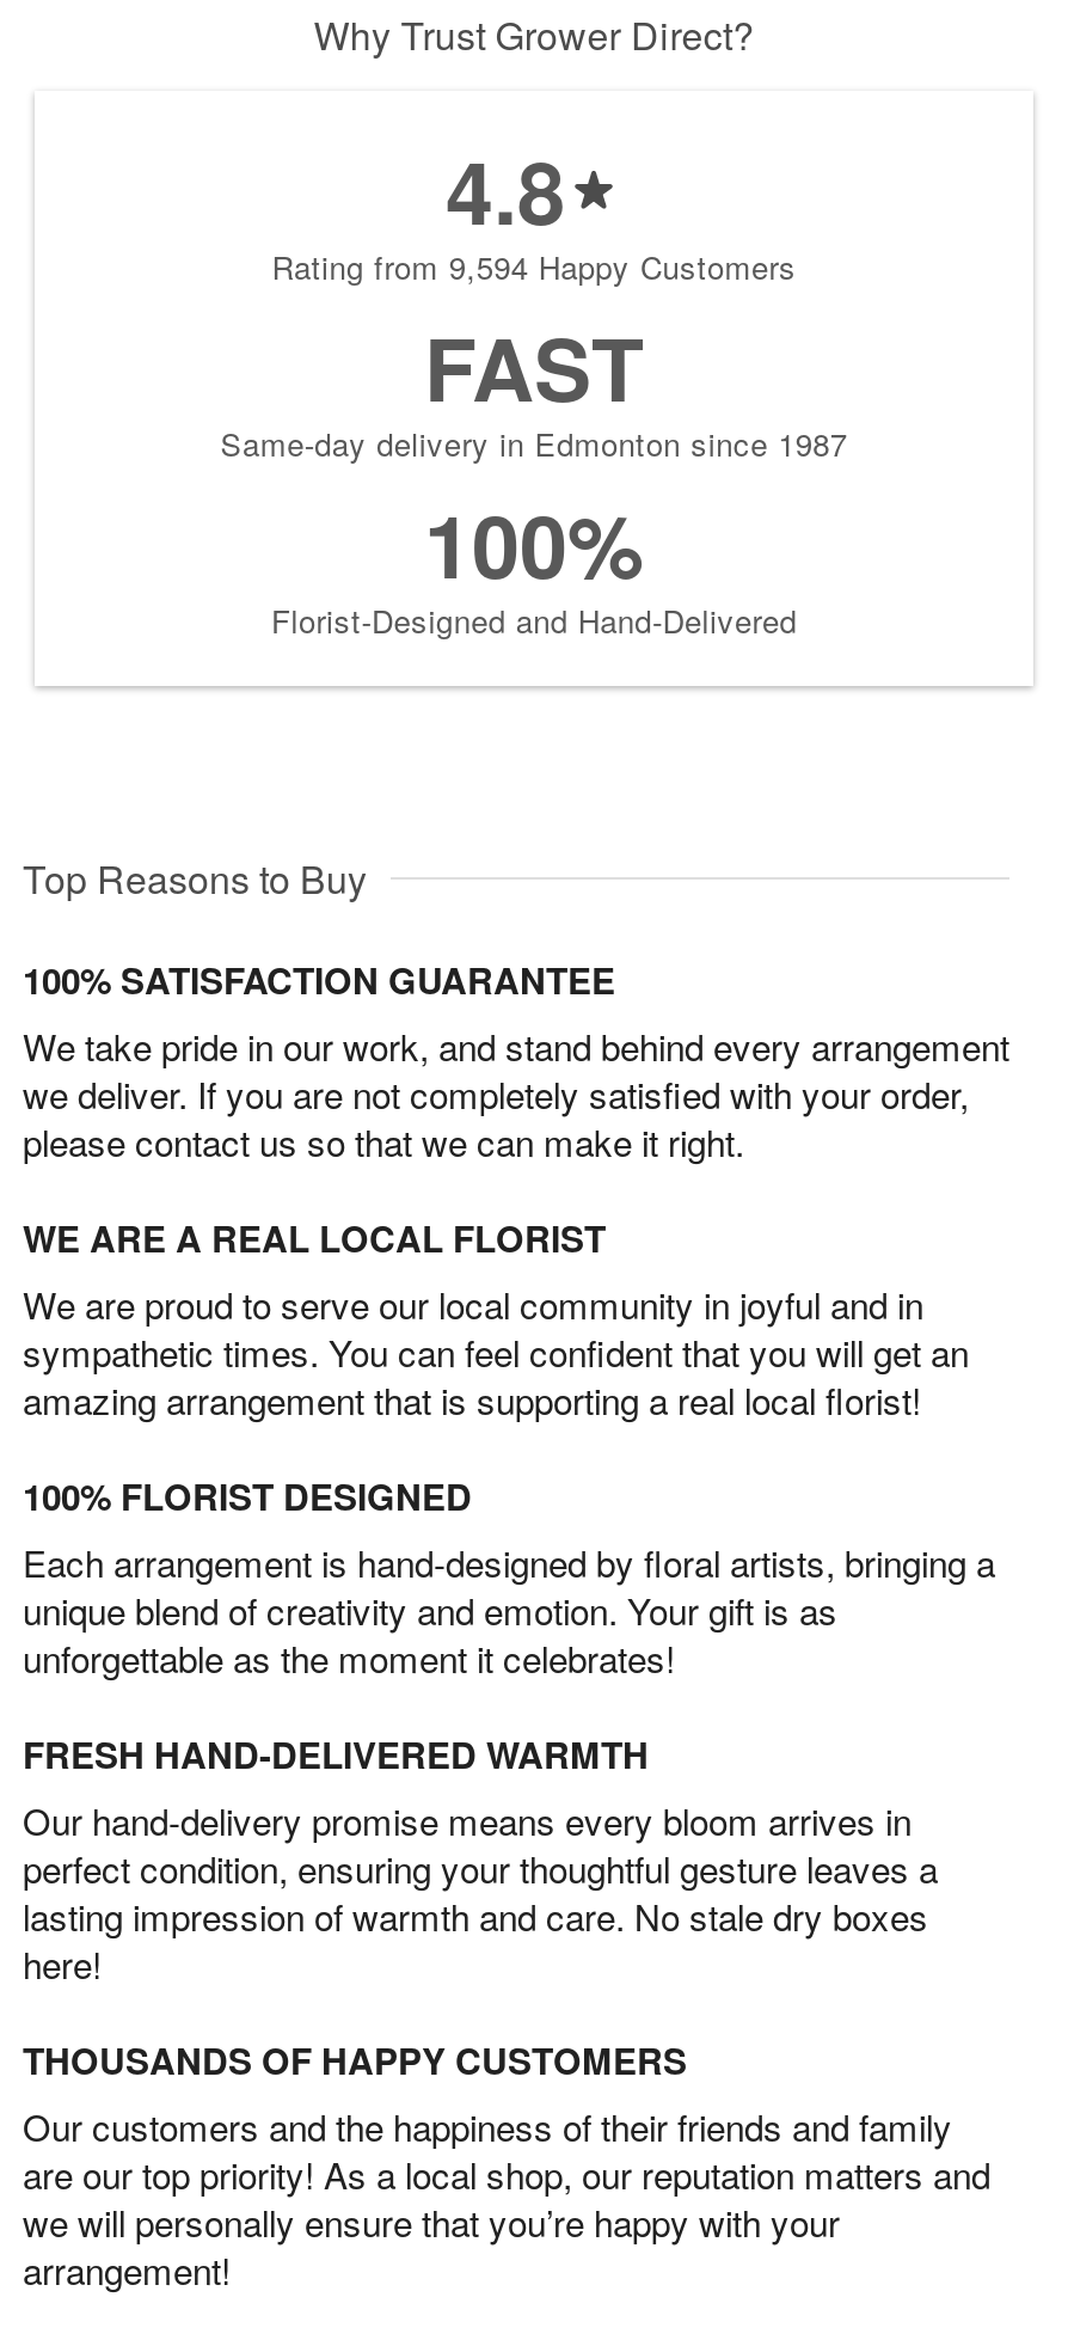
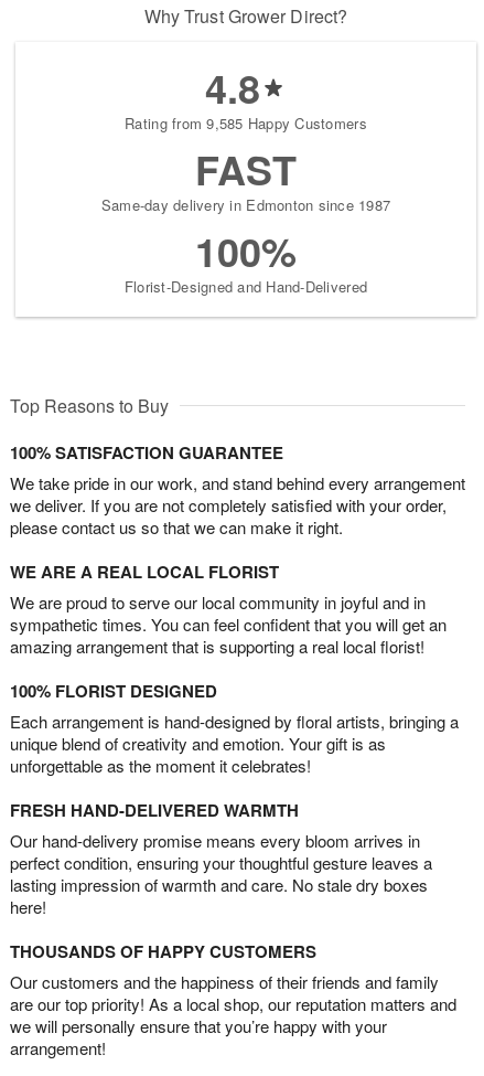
[272,245,796,290] Rating from 9,594 Happy Customers -> [125,113,367,134] Rating from 9,585 Happy Customers

